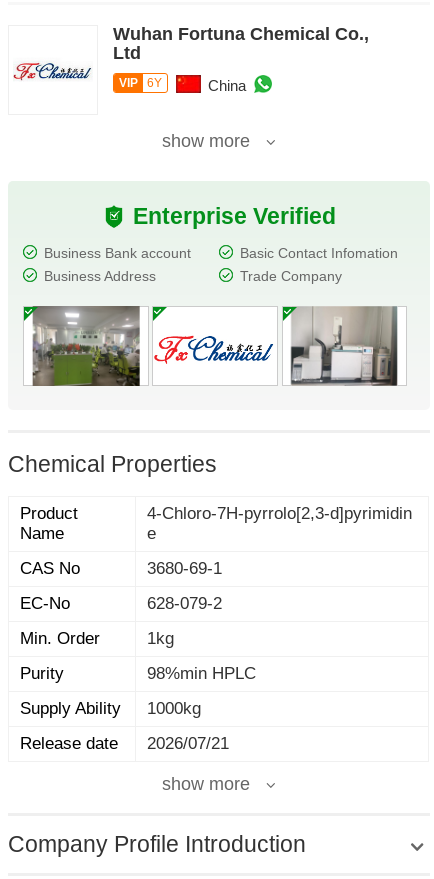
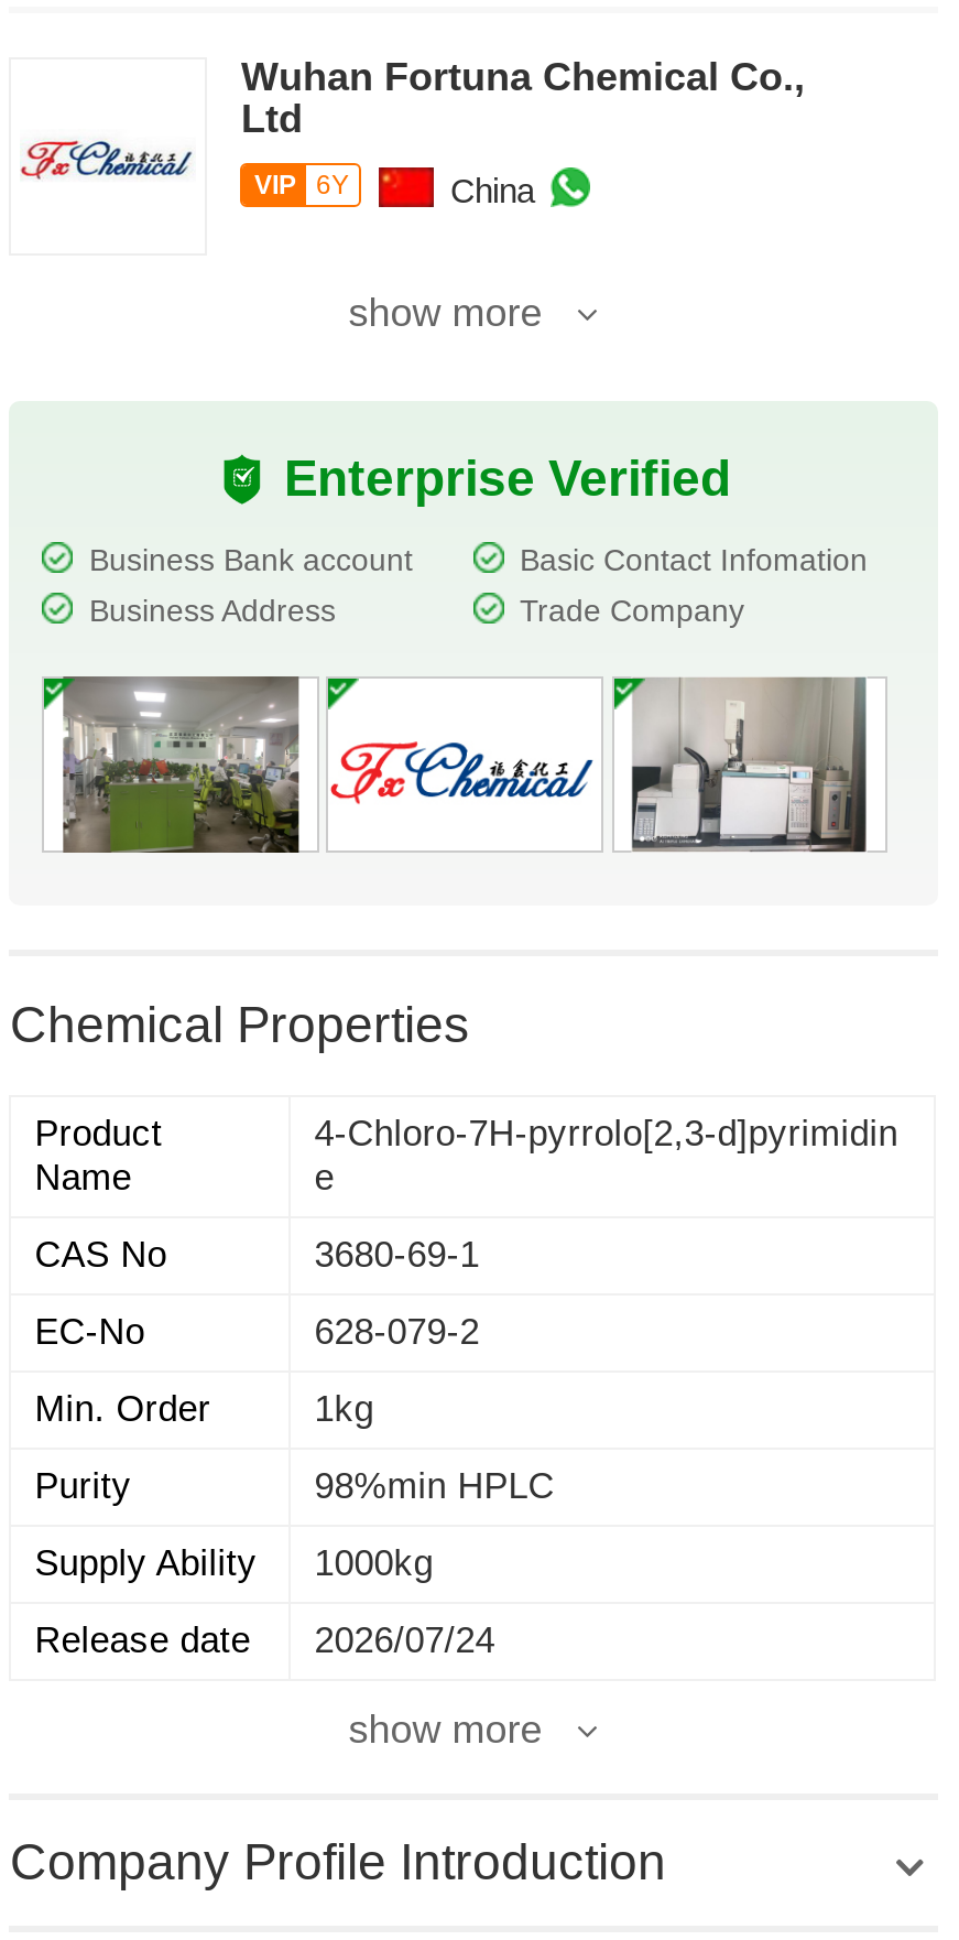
[20,734,229,753] Release date 2026/07/21 -> [35,1619,495,1661] Release date 2026/07/24

